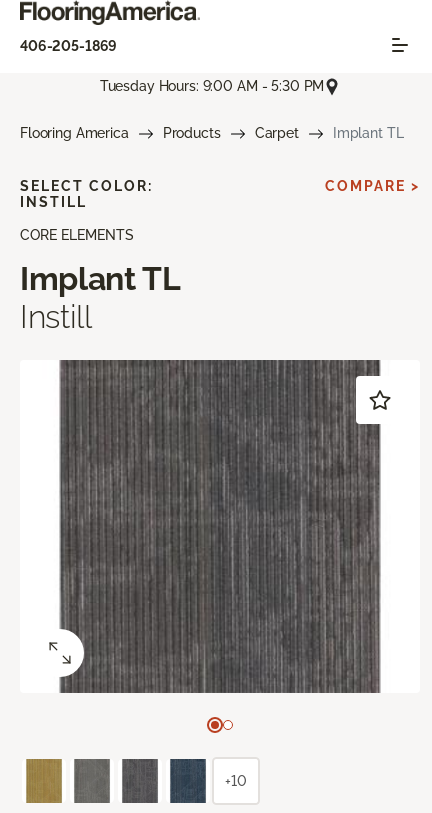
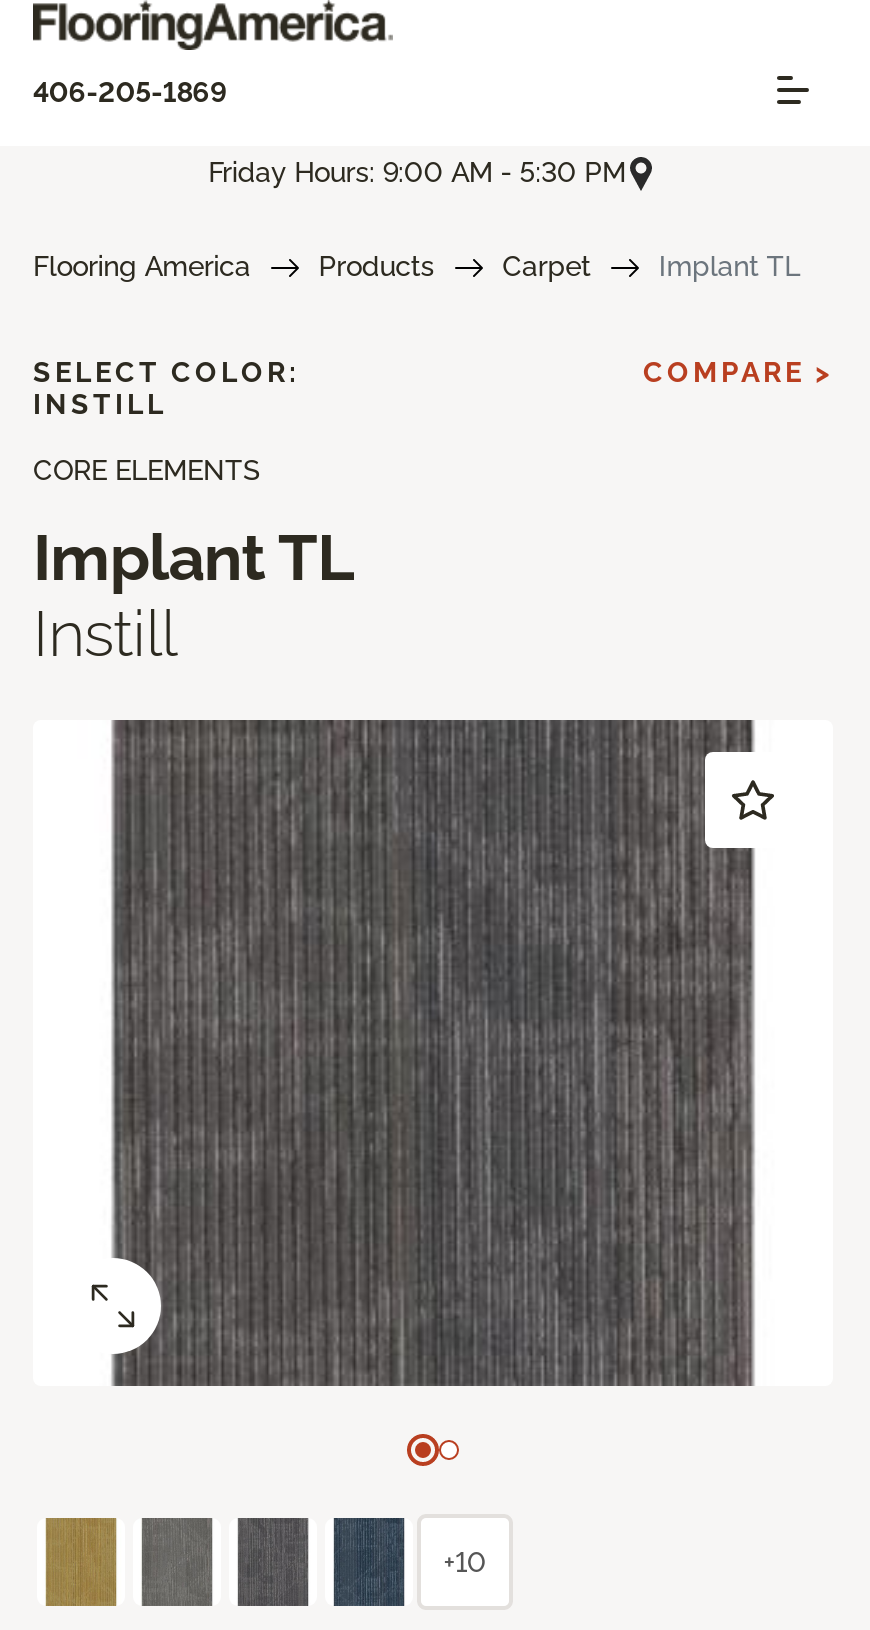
[100,78,324,94] Tuesday Hours: 9:00 AM - 5:30 PM -> [208,156,626,188] Friday Hours: 9:00 AM - 5:30 PM

